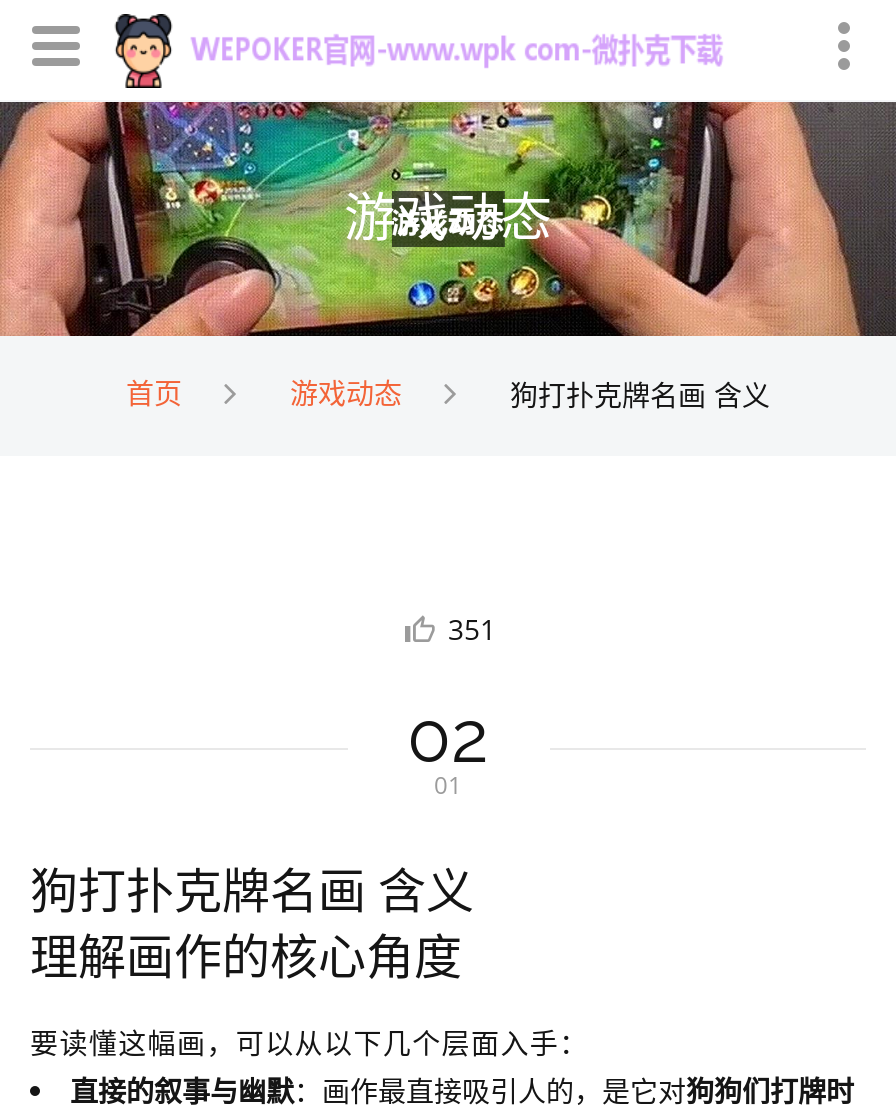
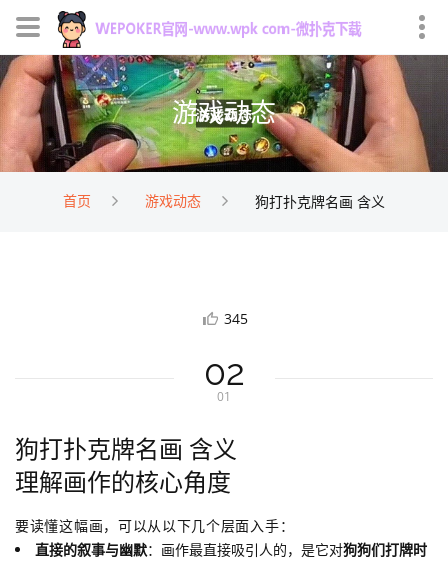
[440,610,496,648] 351 -> [220,309,248,328] 345

